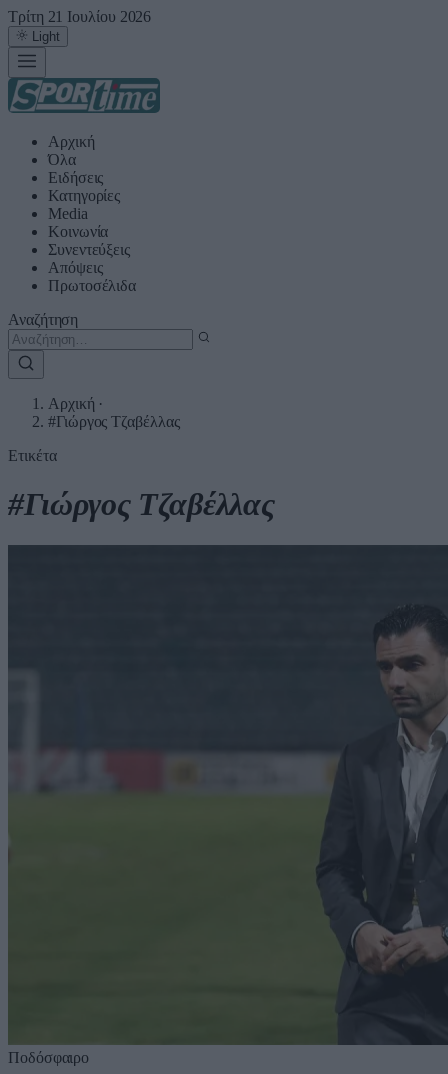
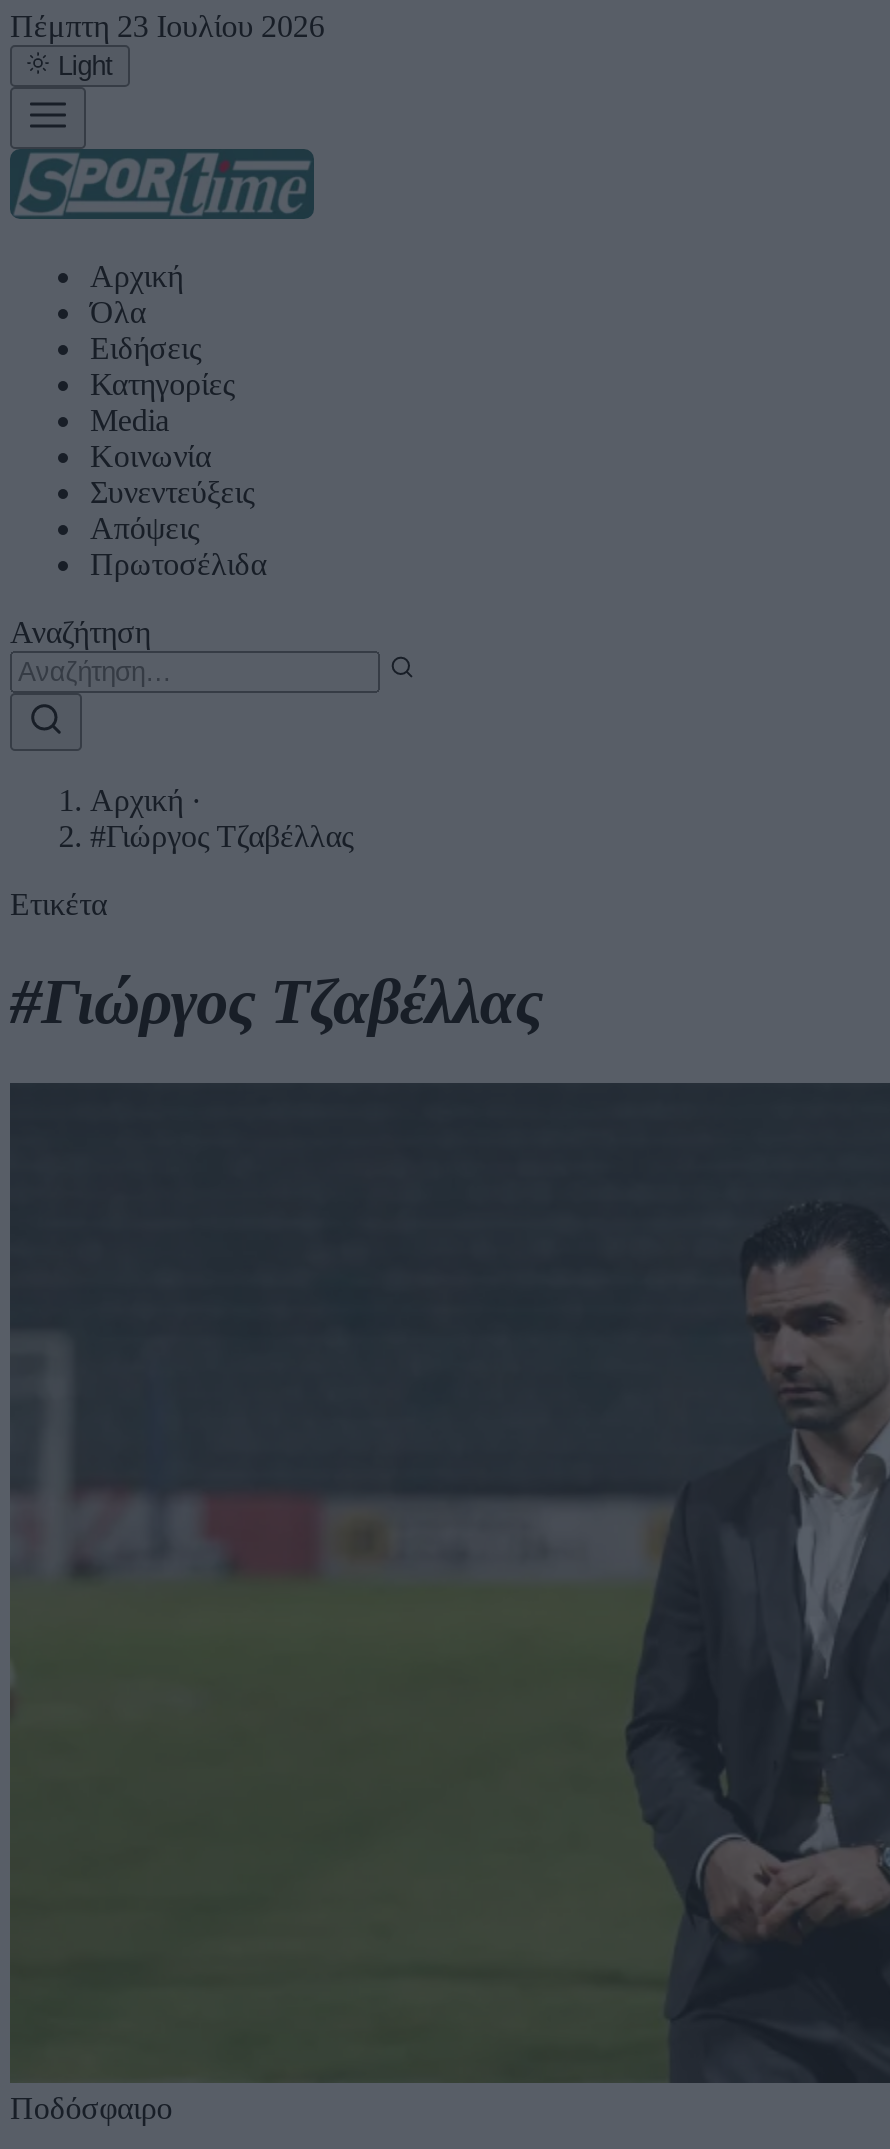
[8,8,151,25] Τρίτη 21 Ιουλίου 2026 -> [10,9,324,43] Πέμπτη 23 Ιουλίου 2026

